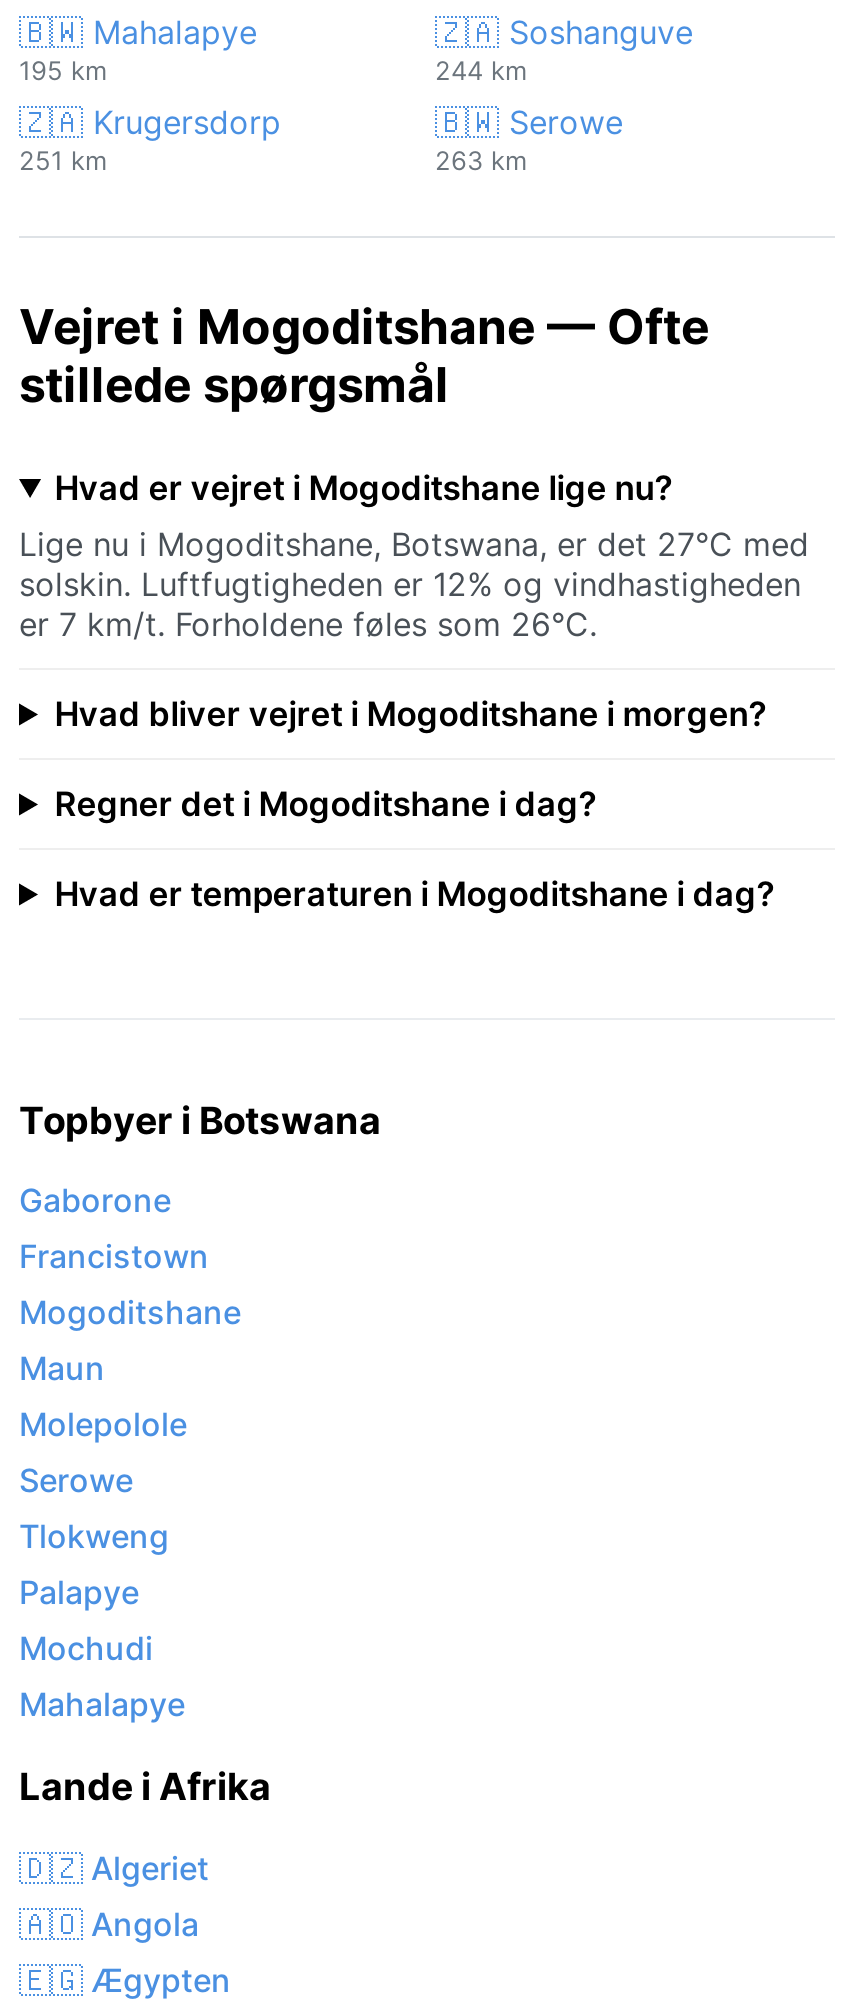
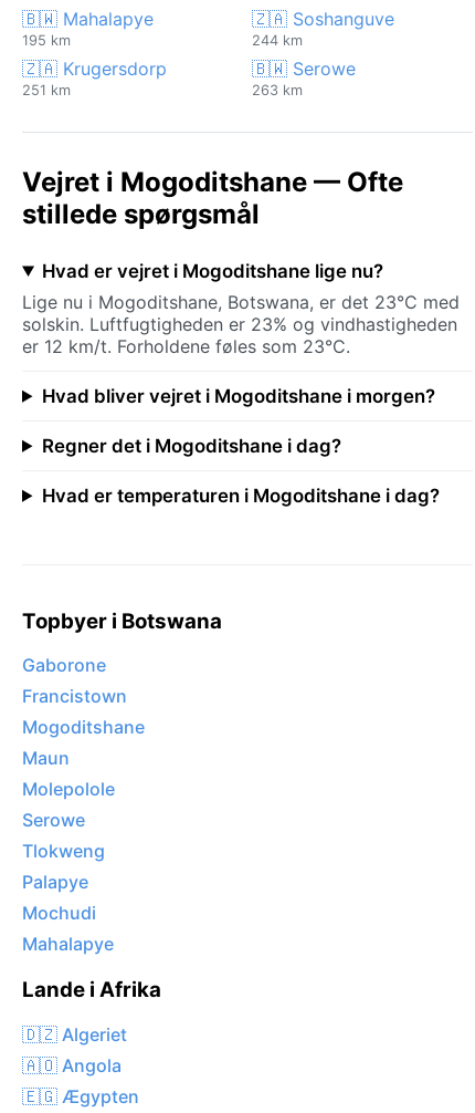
[19,524,809,564] Lige nu i Mogoditshane, Botswana, er det 27°C med -> [22,291,460,313] Lige nu i Mogoditshane, Botswana, er det 23°C med
[19,564,801,604] solskin. Luftfugtigheden er 12% og vindhastigheden -> [22,313,457,335] solskin. Luftfugtigheden er 23% og vindhastigheden
[19,604,597,644] er 7 km/t. Forholdene føles som 26°C. -> [22,335,350,357] er 12 km/t. Forholdene føles som 23°C.

